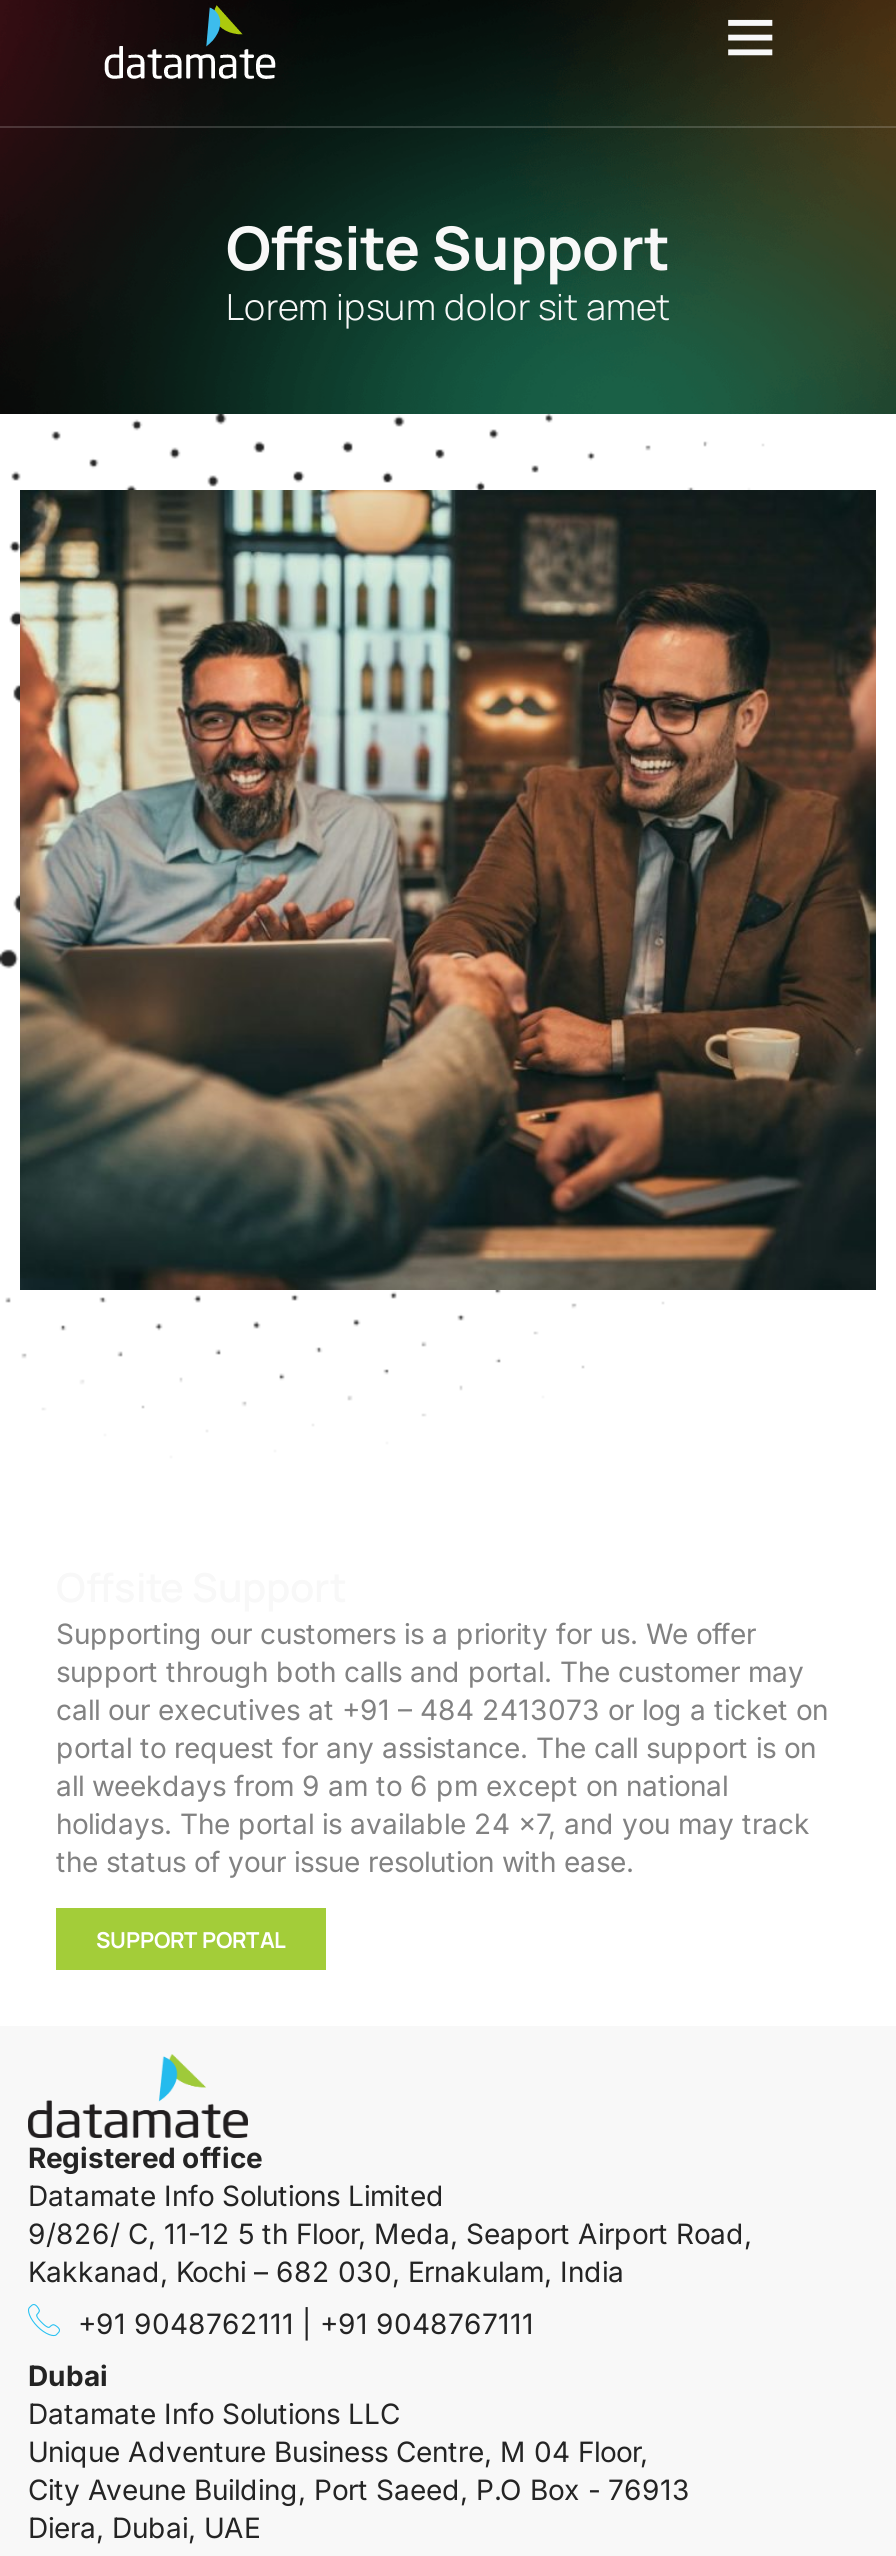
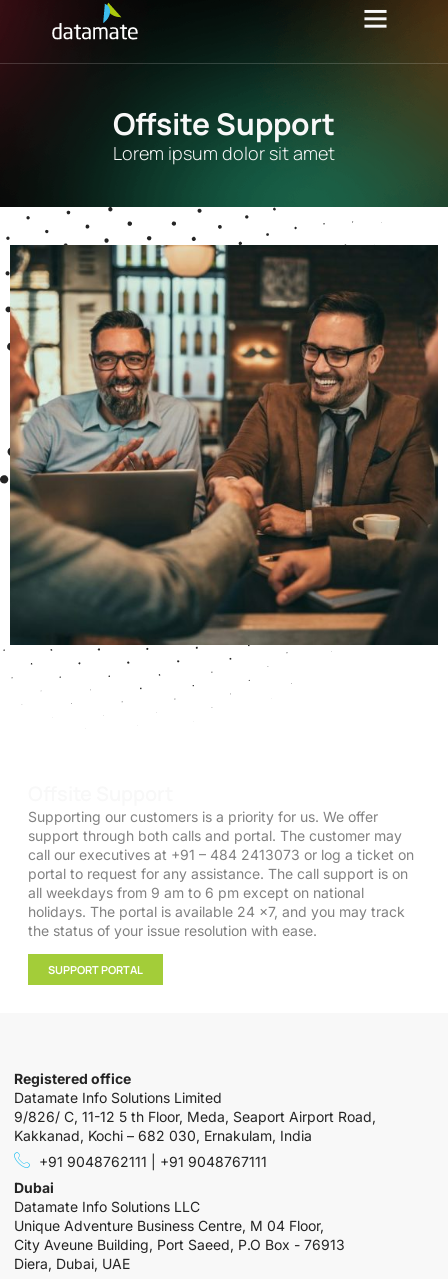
[26,2054,250,2136] [image] -> none

